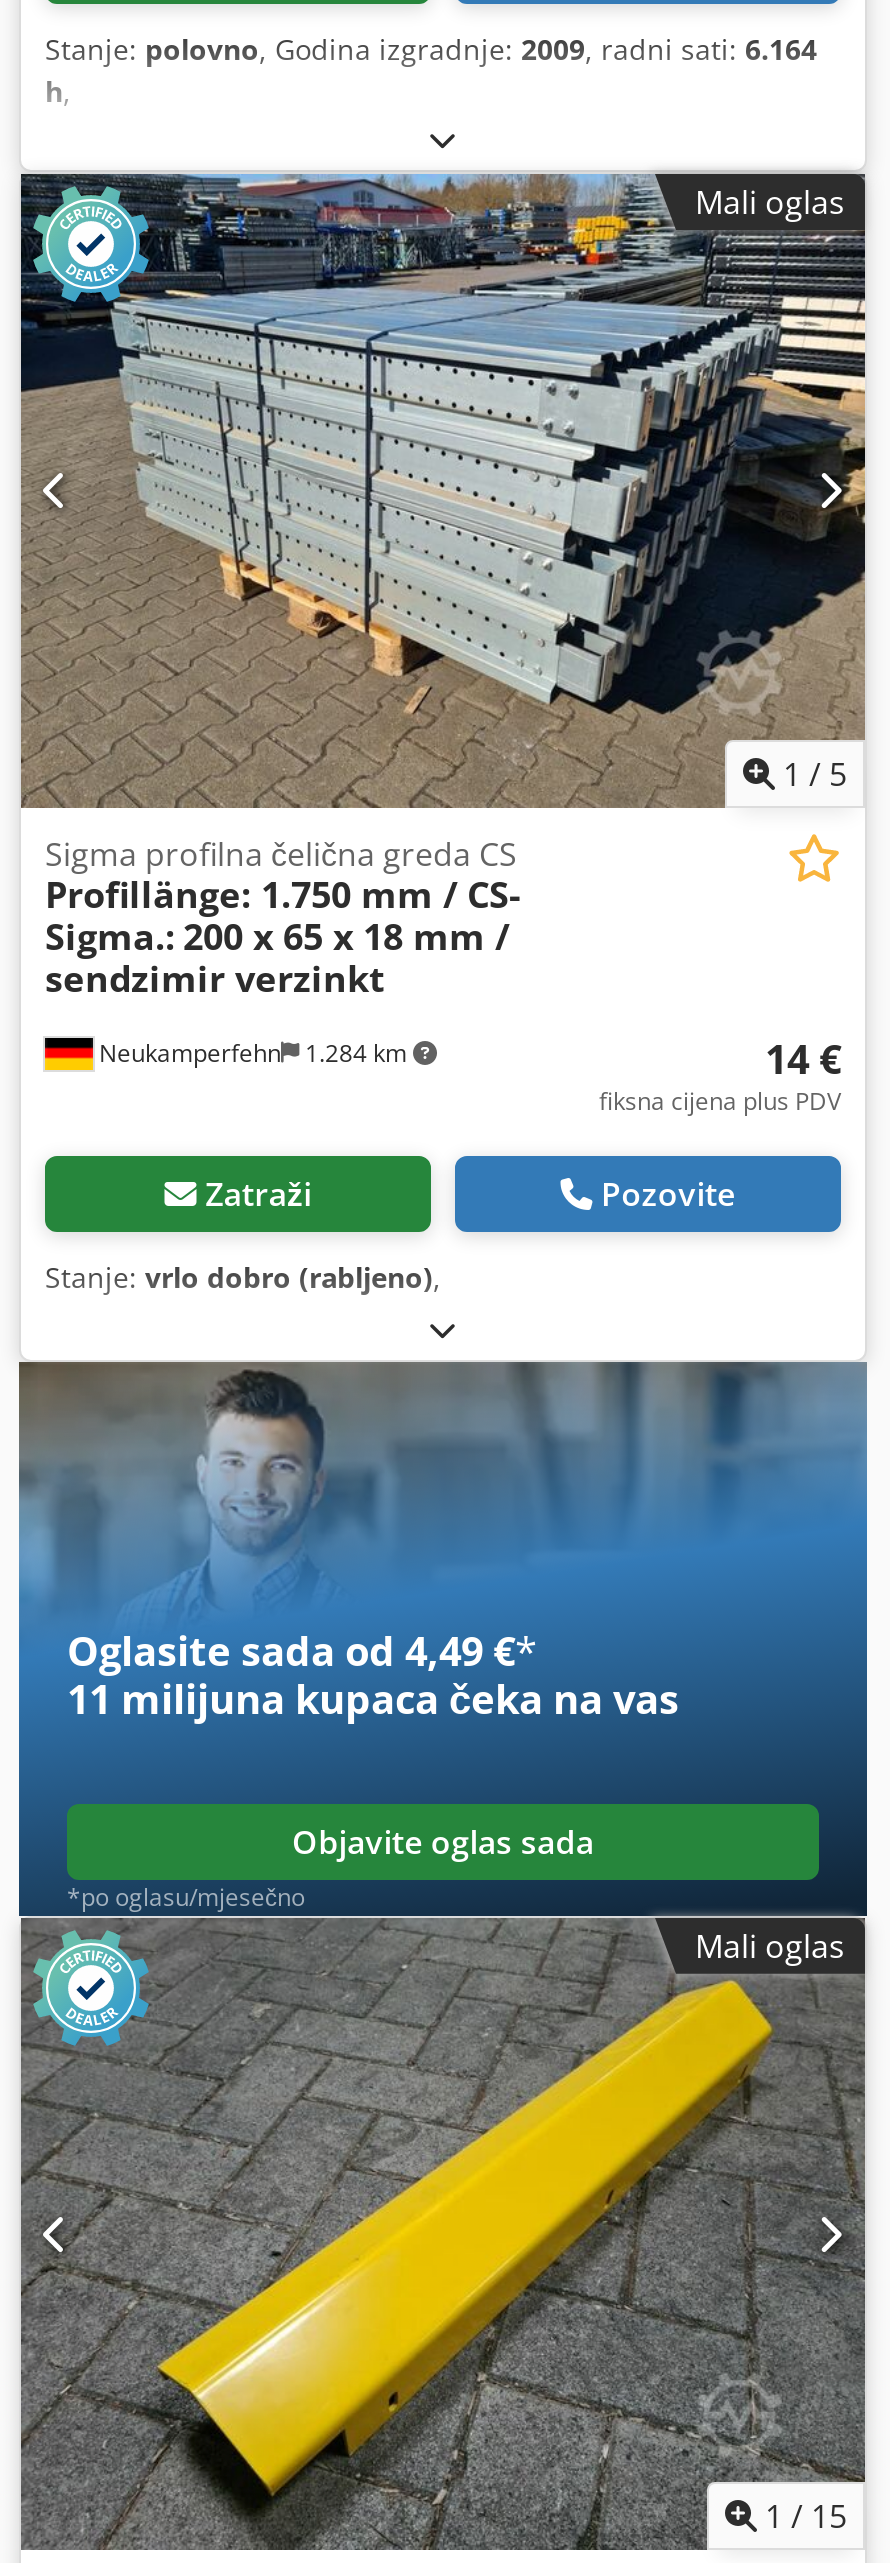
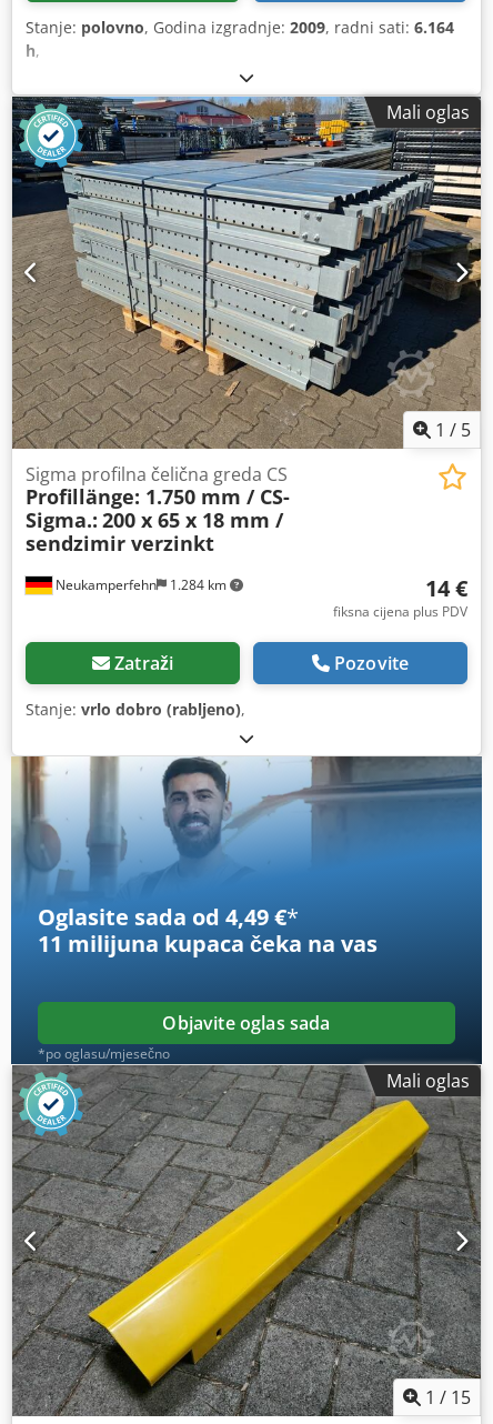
[19,1360,867,1600] [image] -> [12,756,481,889] [image]

